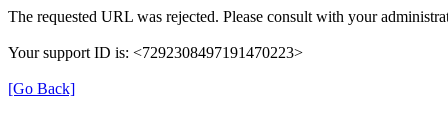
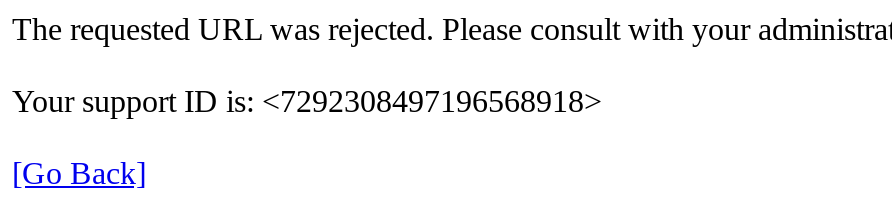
[8,44,303,61] Your support ID is: <7292308497191470223> -> [12,84,602,118] Your support ID is: <7292308497196568918>

